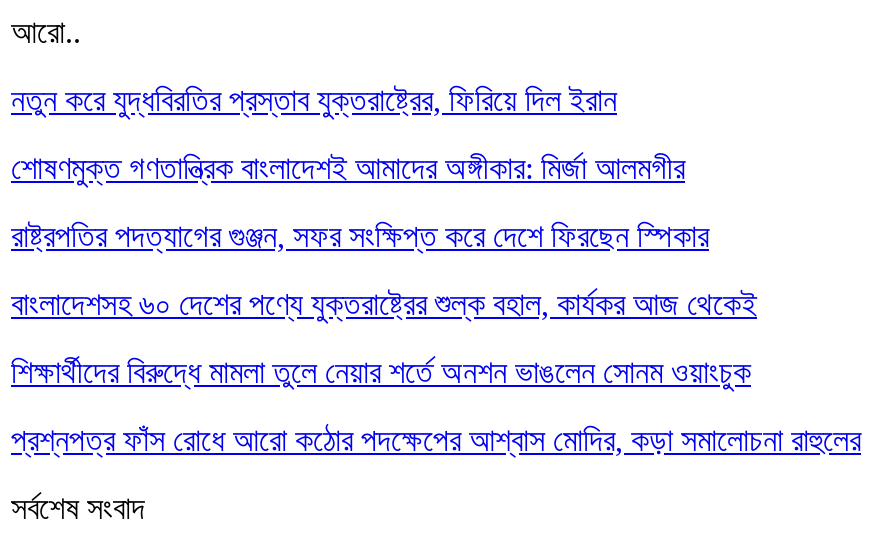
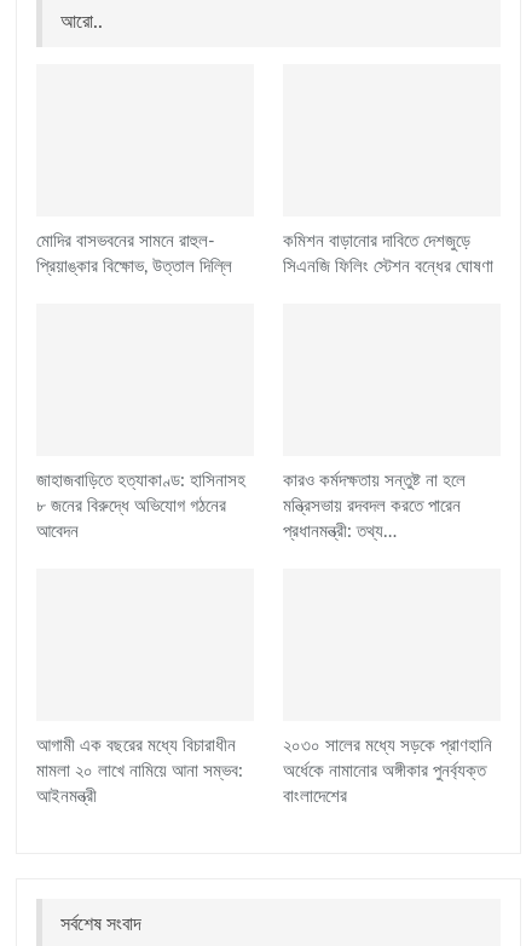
[11,83,617,117] নতুন করে যুদ্ধবিরতির প্রস্তাব যুক্তরাষ্ট্রের, ফিরিয়ে দিল ইরান -> [36,232,232,275] মোদির বাসভবনের সামনে রাহুল- | প্রিয়াঙ্কার বিক্ষোভ, উত্তাল দিল্লি
[11,151,685,185] শোষণমুক্ত গণতান্ত্রিক বাংলাদেশই আমাদের অঙ্গীকার: মির্জা আলমগীর -> [283,232,493,275] কমিশন বাড়ানোর দাবিতে দেশজুড়ে | সিএনজি ফিলিং স্টেশন বন্ধের ঘোষণা
[11,219,709,253] রাষ্ট্রপতির পদত্যাগের গুঞ্জন, সফর সংক্ষিপ্ত করে দেশে ফিরছেন স্পিকার -> [36,471,245,540] জাহাজবাড়িতে হত্যাকাণ্ড: হাসিনাসহ | ৮ জনের বিরুদ্ধে অভিযোগ গঠনের | আবেদন
[11,287,757,321] বাংলাদেশসহ ৬০ দেশের পণ্যে যুক্তরাষ্ট্রের শুল্ক বহাল, কার্যকর আজ থেকেই -> [283,471,466,540] কারও কর্মদক্ষতায় সন্তুষ্ট না হলে | মন্ত্রিসভায় রদবদল করতে পারেন | প্রধানমন্ত্রী: তথ্য…
[11,355,751,389] শিক্ষার্থীদের বিরুদ্ধে মামলা তুলে নেয়ার শর্তে অনশন ভাঙলেন সোনম ওয়াংচুক -> [36,736,243,805] আগামী এক বছরের মধ্যে বিচারাধীন | মামলা ২০ লাখে নামিয়ে আনা সম্ভব: | আইনমন্ত্রী
[11,423,861,457] প্রশ্নপত্র ফাঁস রোধে আরো কঠোর পদক্ষেপের আশ্বাস মোদির, কড়া সমালোচনা রাহুলের -> [283,736,492,805] ২০৩০ সালের মধ্যে সড়কে প্রাণহানি | অর্ধেকে নামানোর অঙ্গীকার পুনর্ব্যক্ত | বাংলাদেশের

